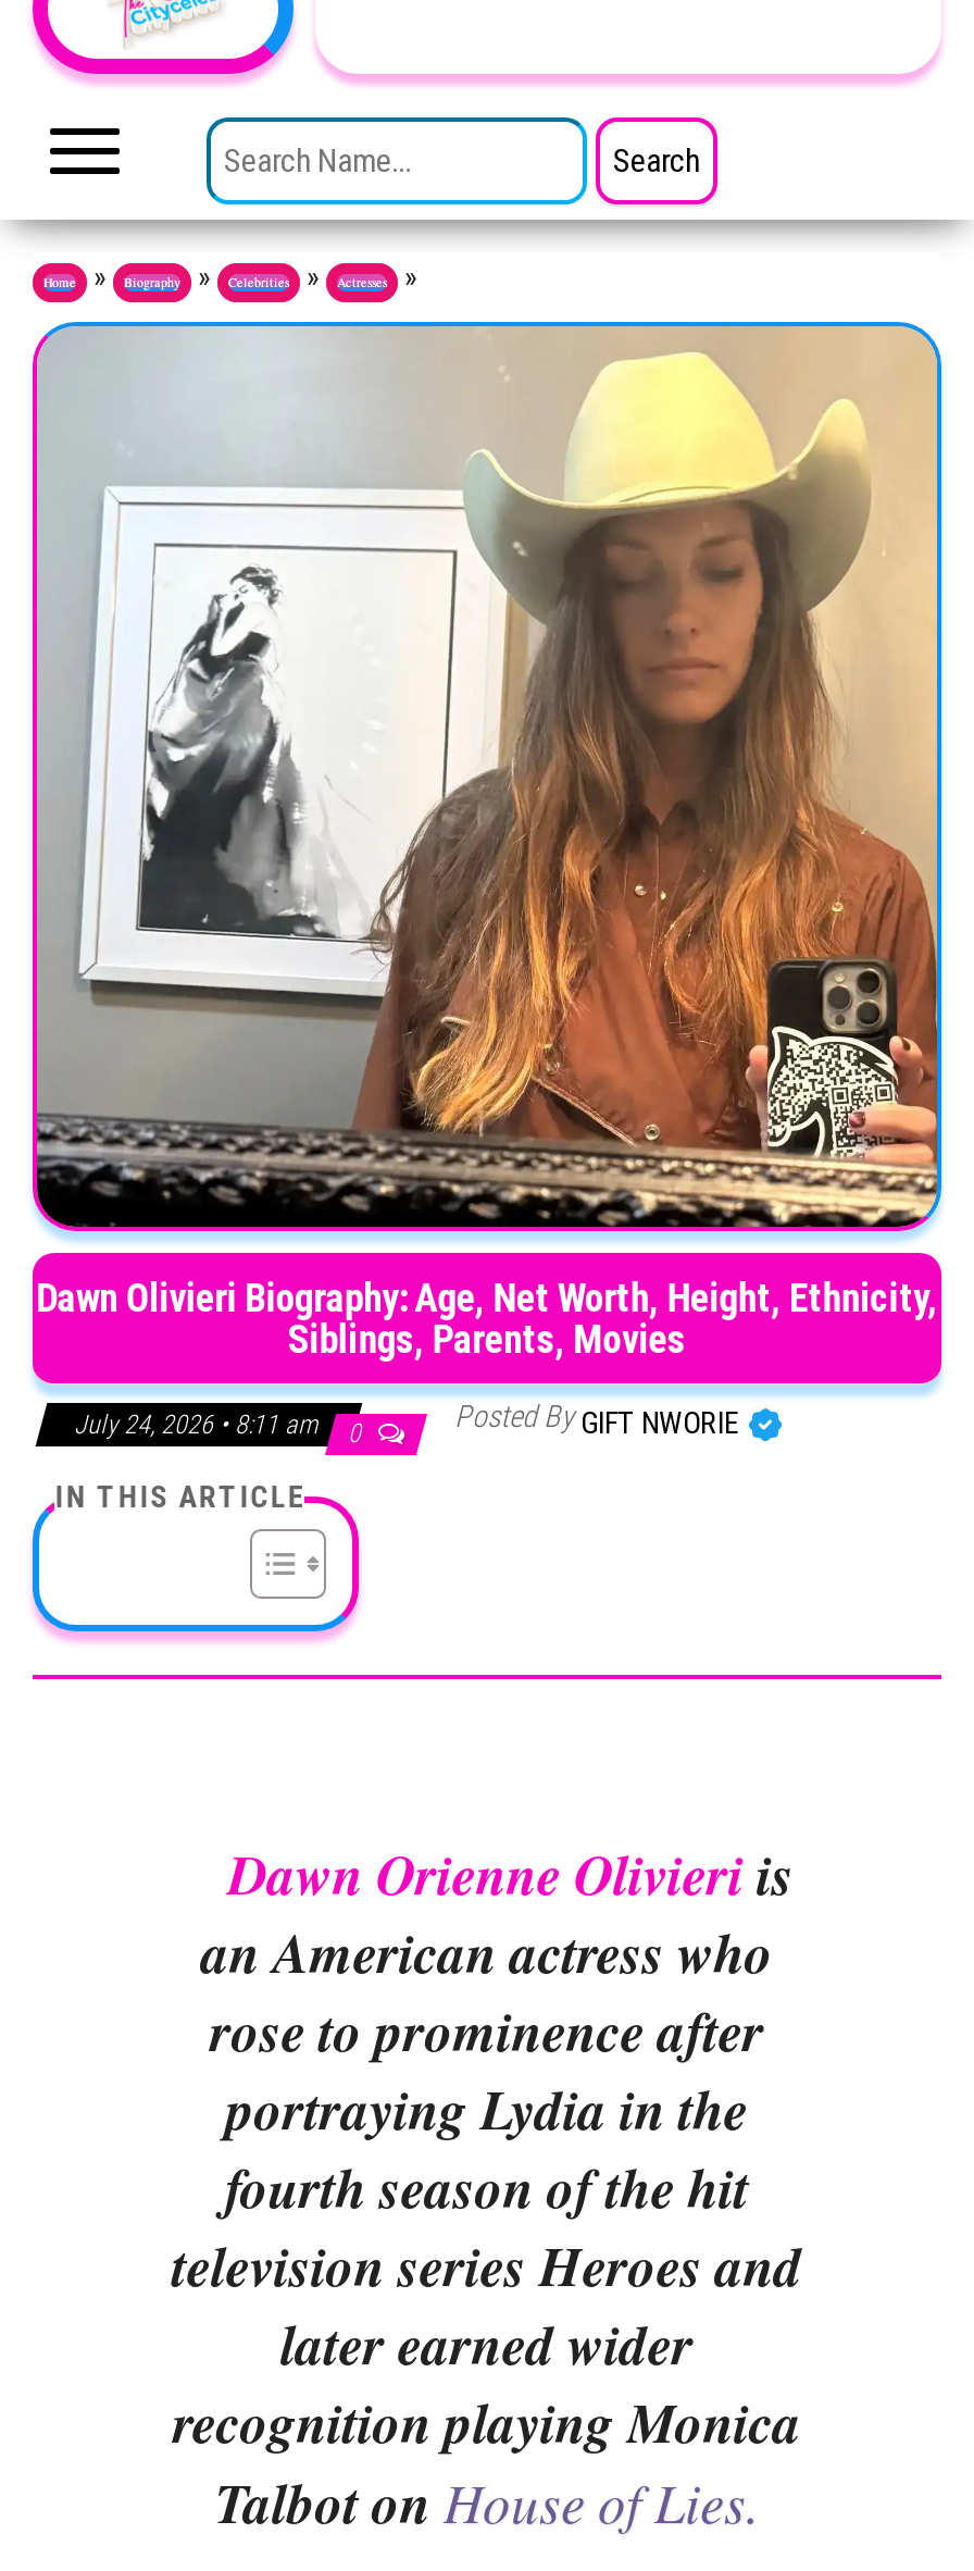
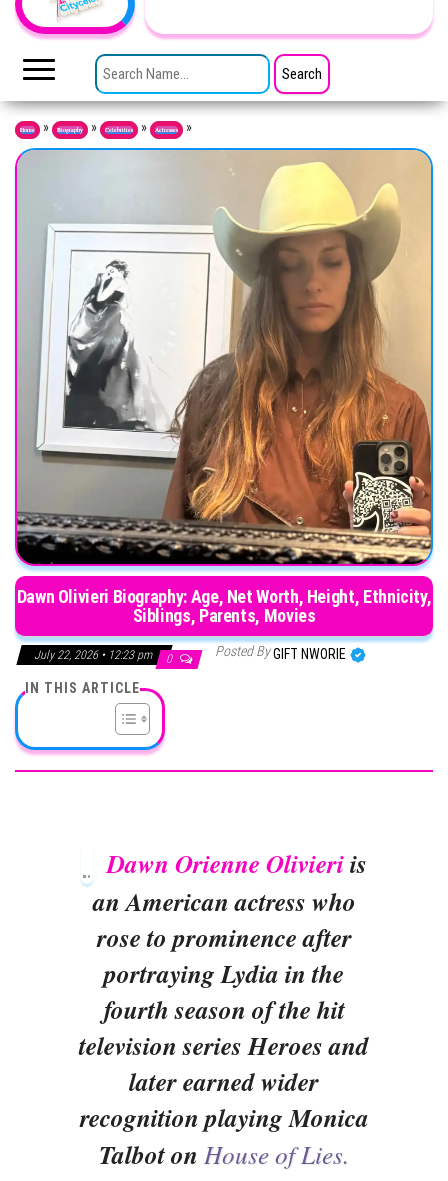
[74,1409,367,1449] July 24, 2026 • 8:11 am 0 -> [34,648,175,666] July 22, 2026 • 12:23 pm 0

